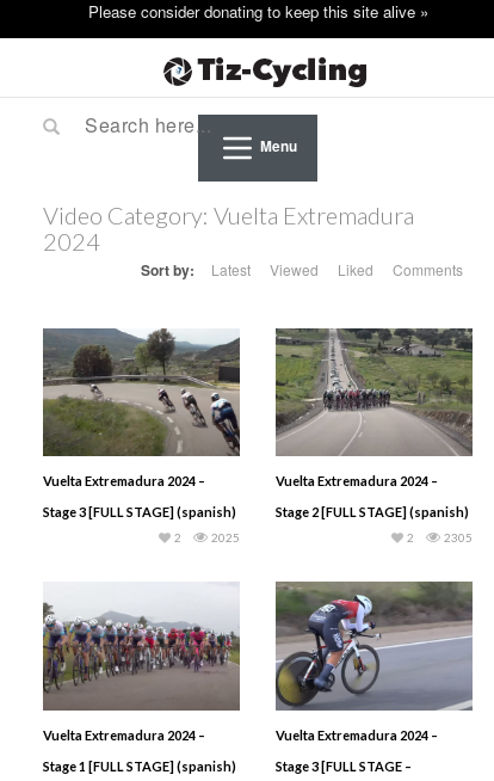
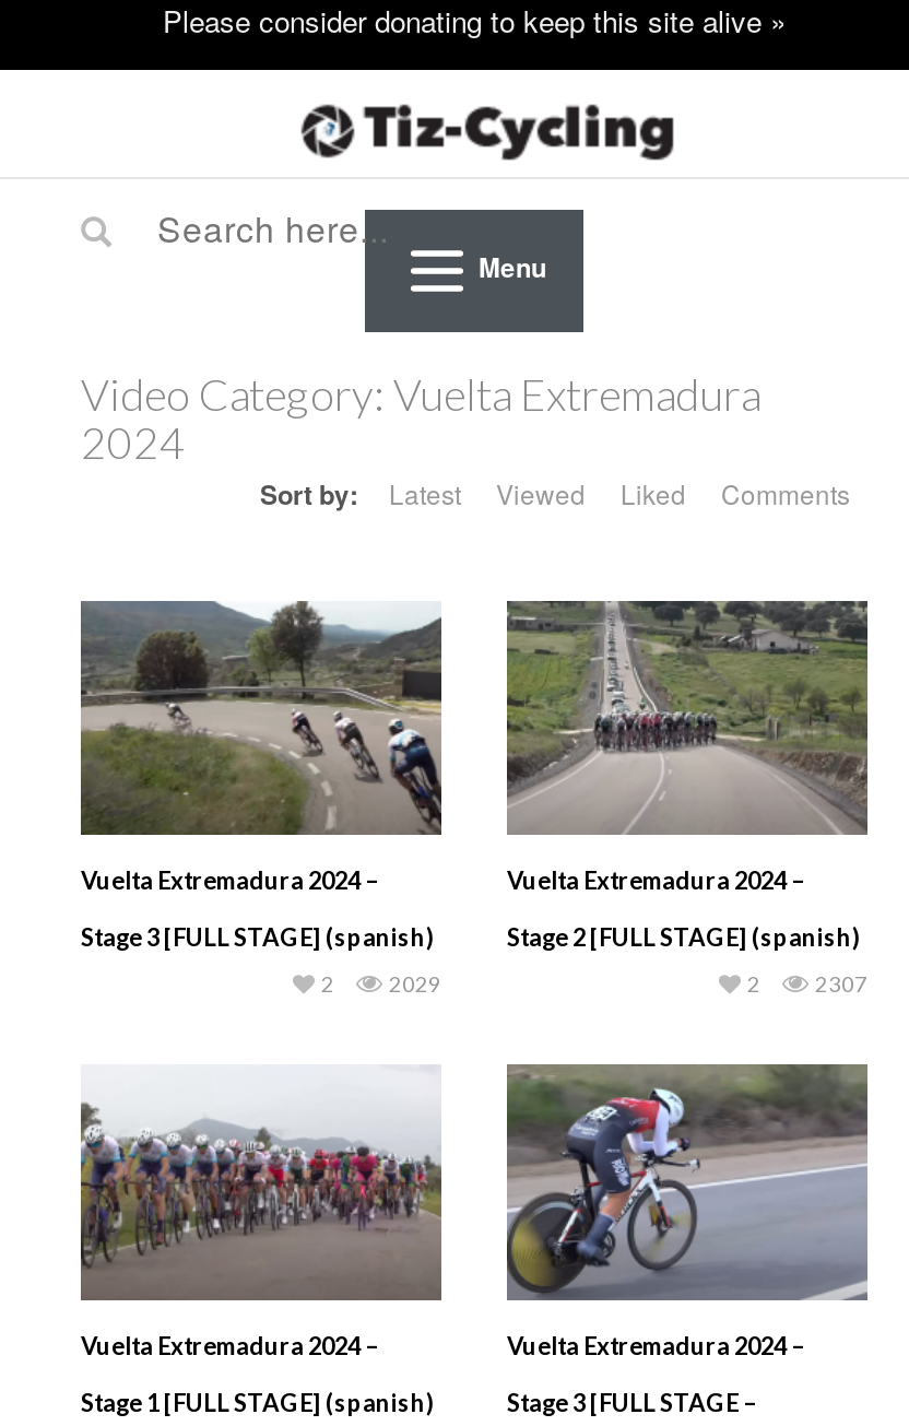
[211,531,240,545] 2025 -> [389,971,441,997] 2029
[444,531,473,545] 2305 -> [815,971,867,997] 2307

